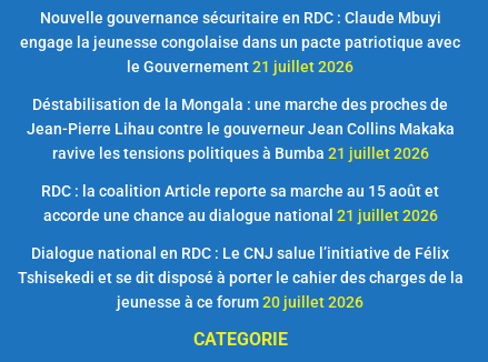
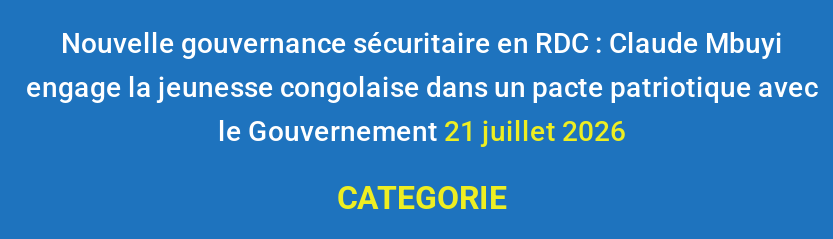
[17,96,463,311] Déstabilisation de la Mongala : une marche des proches de | Jean-Pierre Lihau contre le gouverneur Jean Collins Makaka | ravive les tensions politiques à Bumba 21 juillet 2026 | RDC : la coalition Article reporte sa marche au 15 août et | accorde une chance au dialogue national 21 juillet 2026 | Dialogue national en RDC : Le CNJ salue l’initiative de Félix | Tshisekedi et se dit disposé à porter le cahier des charges de la | jeunesse à ce forum 20 juillet 2026 -> none

